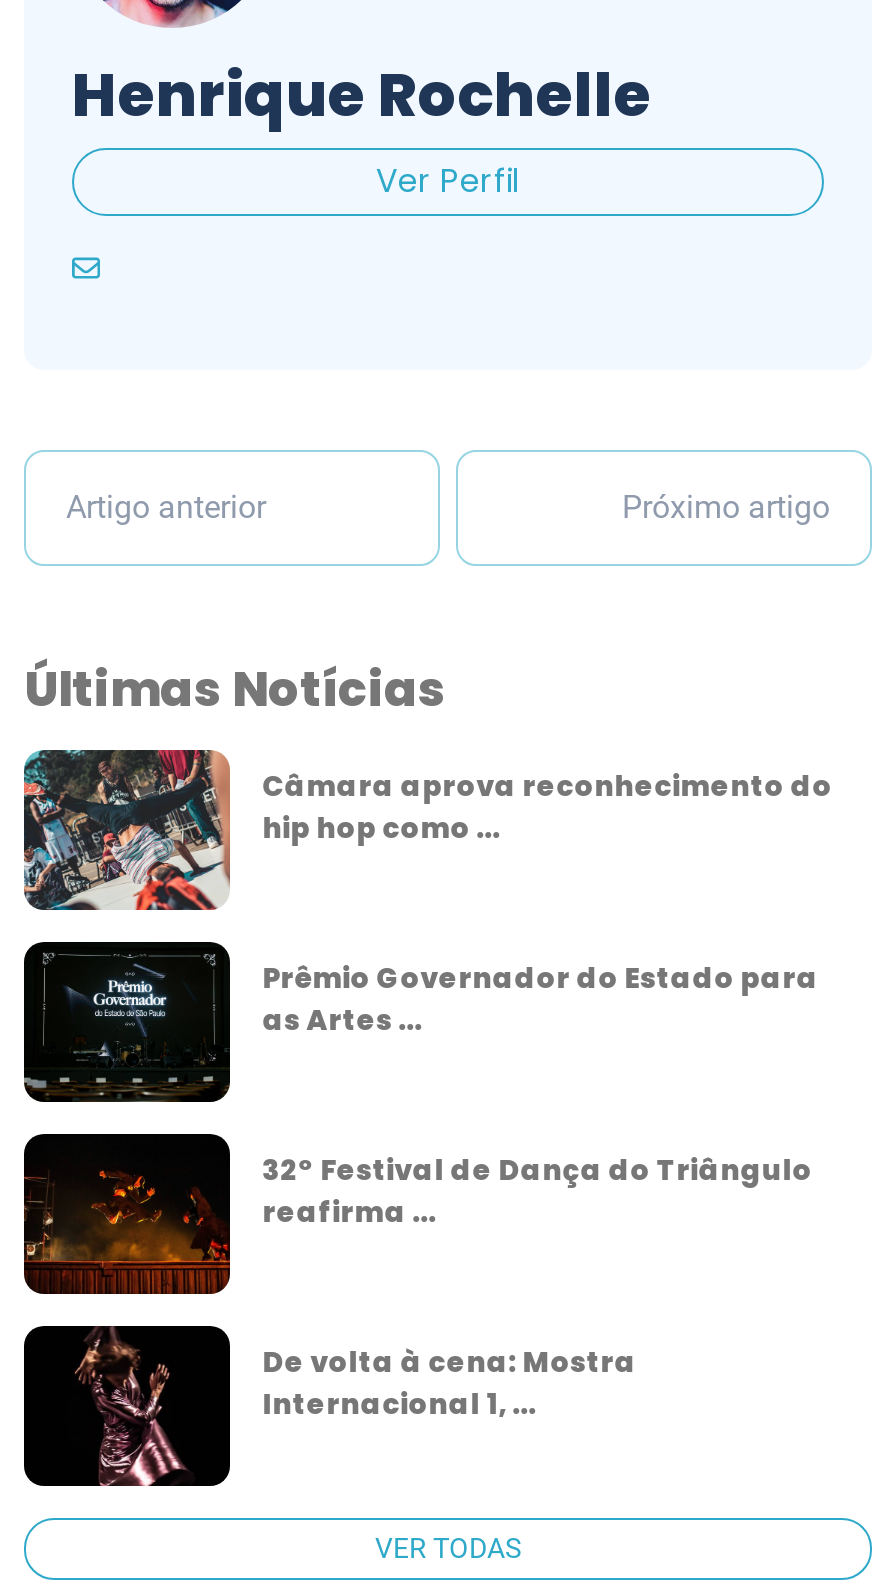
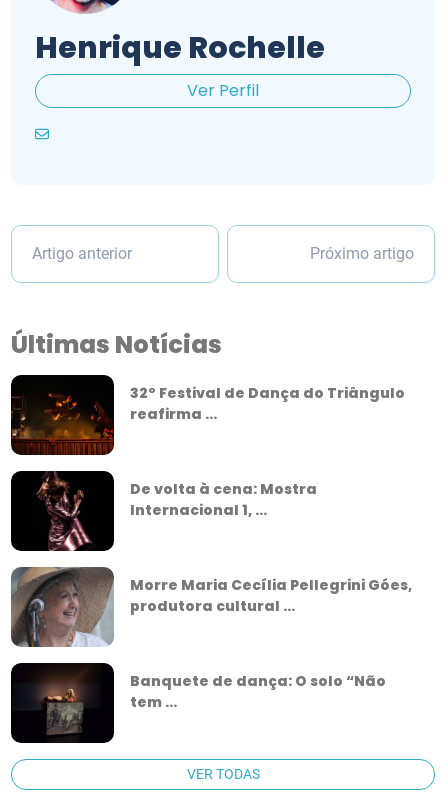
[22,748,832,912] [image] | Câmara aprova reconhecimento do | hip hop como ... -> none
[24,944,818,1104] [image] | Prêmio Governador do Estado para | as Artes ... -> none
moved [20,1151,812,1425] -> [9,383,405,520]: [image] | 32º Festival de Dança do Triângulo | reafirma ... | De volta à cena: Mostra | Internacional 1, ...
none -> [10,566,412,648] [image] | Morre Maria Cecília Pellegrini Góes, | produtora cultural ...
none -> [31,665,90,744] [image]
none -> [130,671,386,712] Banquete de dança: O solo “Não | tem ...

